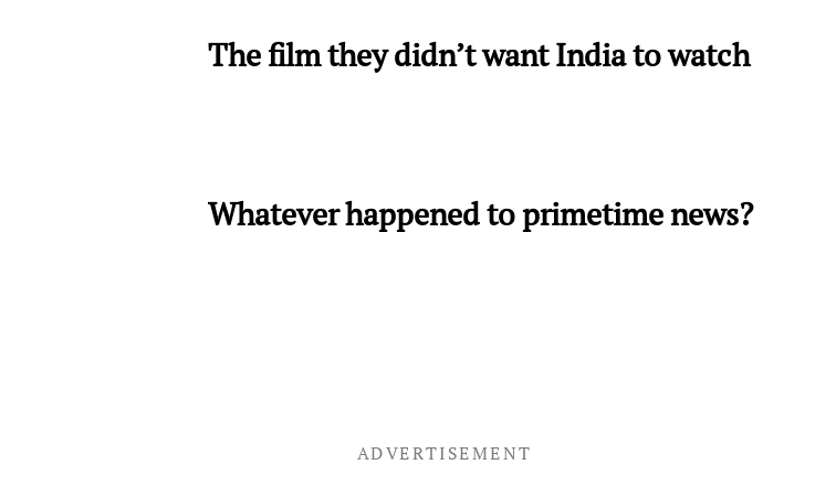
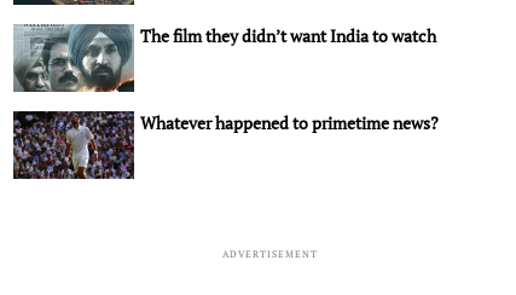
none -> [12,23,135,93] [image]
none -> [12,110,135,180] [image]

